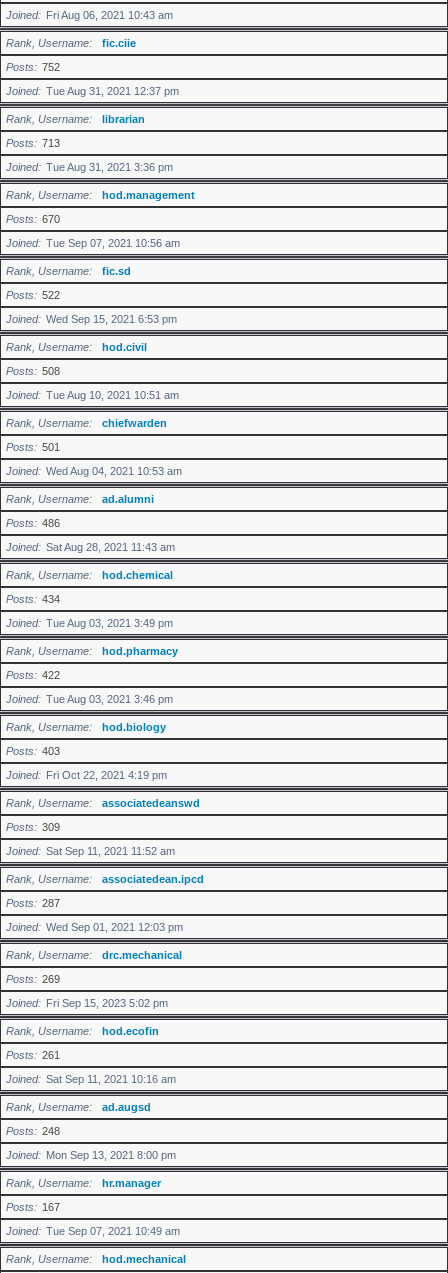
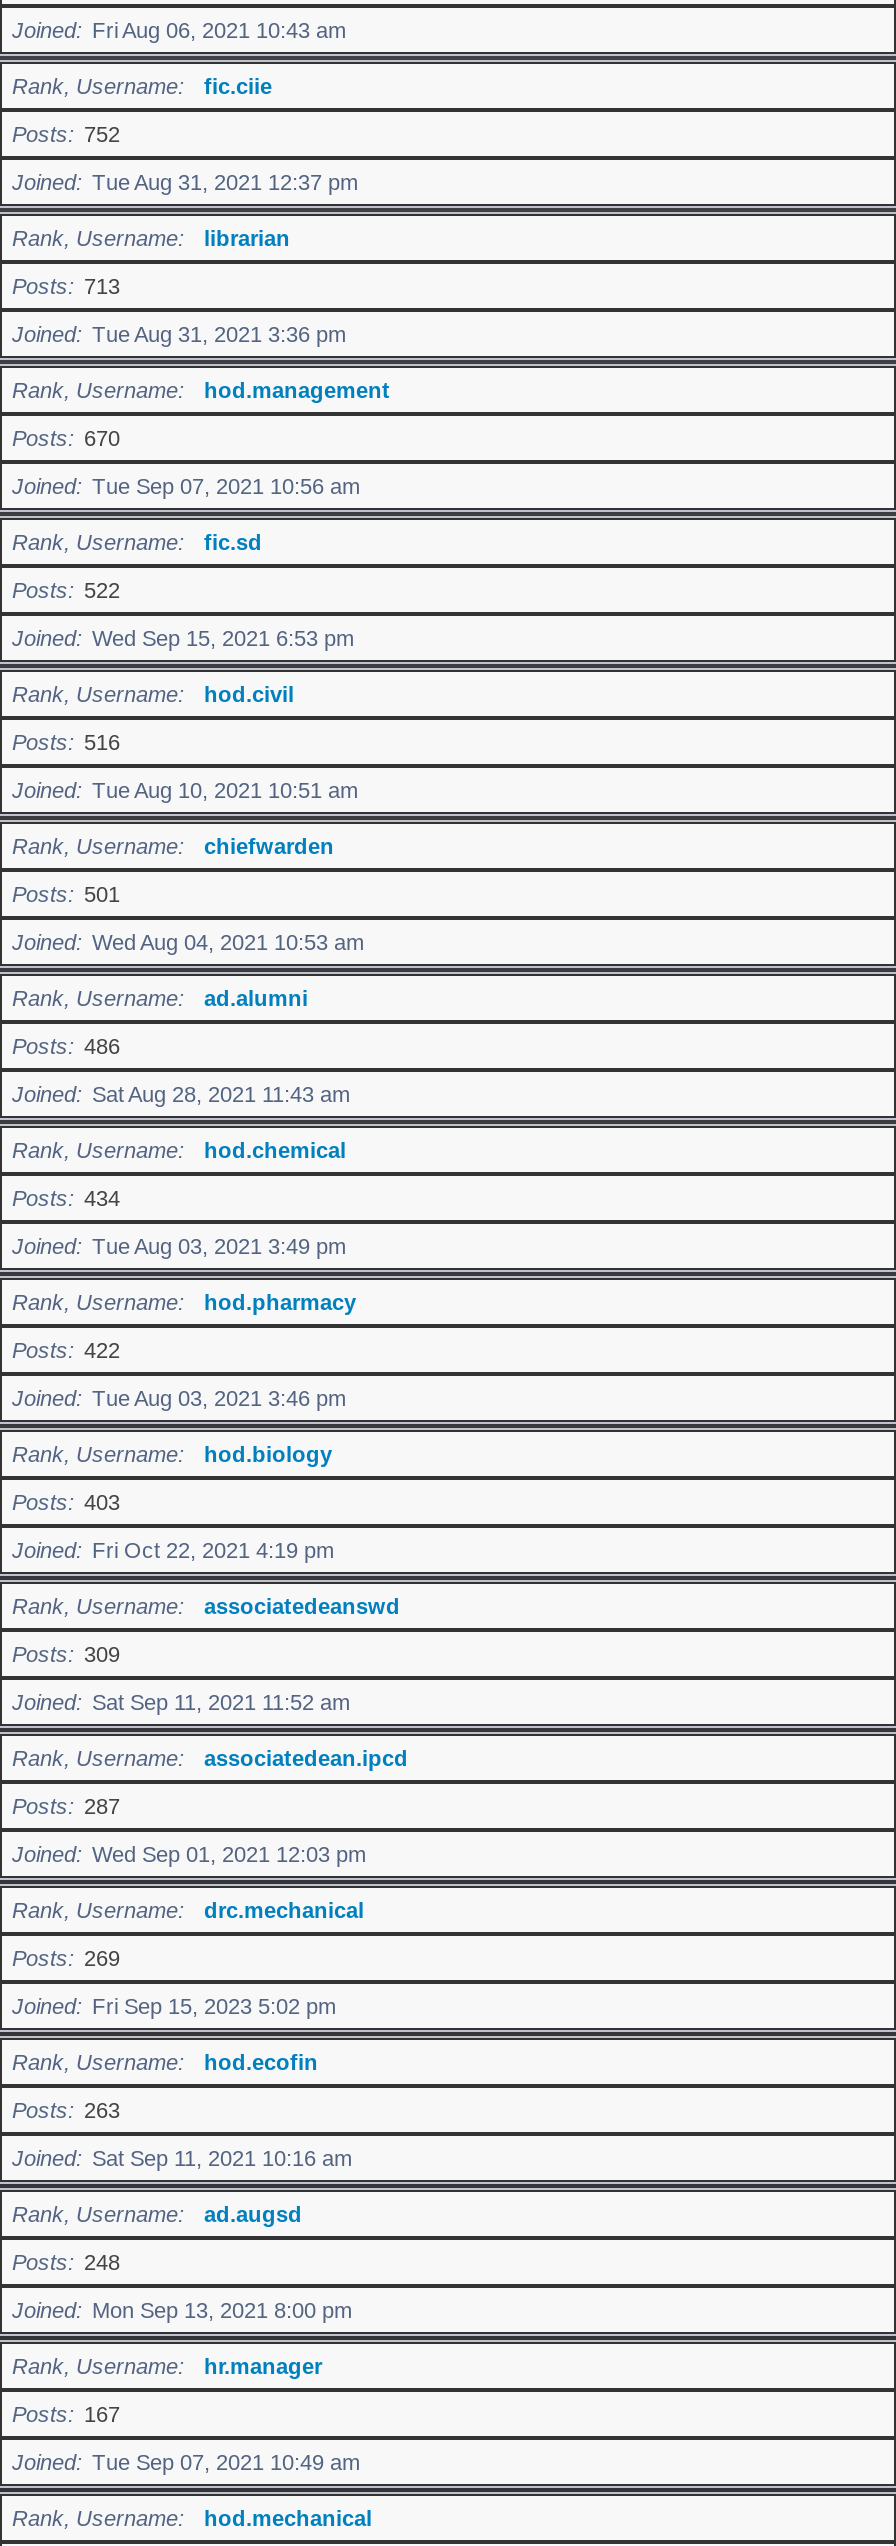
[6,365,60,377] Posts 508 -> [12,730,120,754] Posts 516
[6,1049,60,1061] Posts 261 -> [12,2098,120,2122] Posts 263

